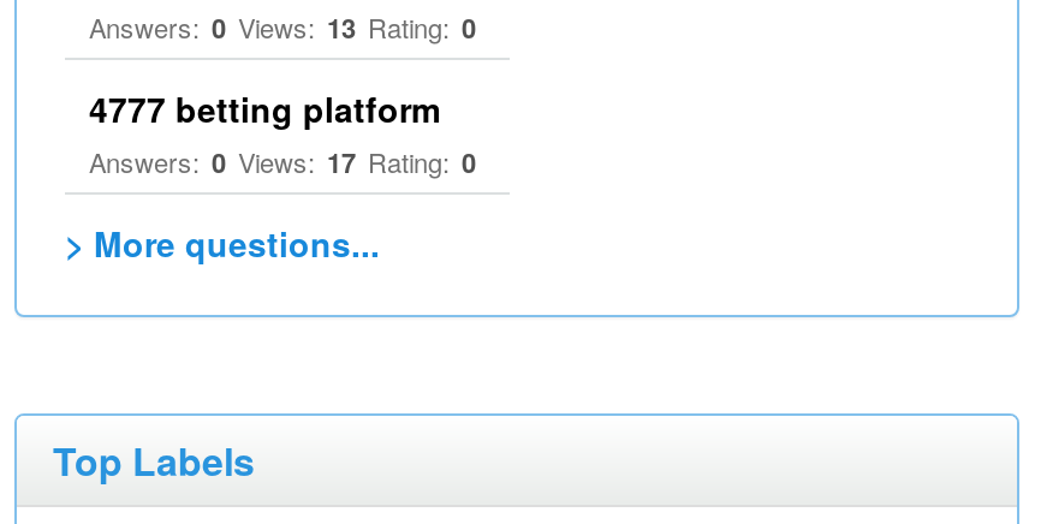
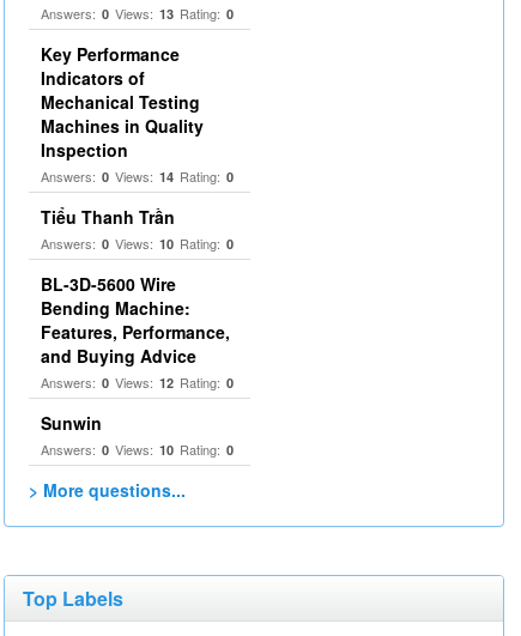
[89,84,476,180] 4777 betting platform | Answers: 0 Views: 17 Rating: 0 -> [41,42,234,459] Key Performance | Indicators of | Mechanical Testing | Machines in Quality | Inspection | Answers: 0 Views: 14 Rating: 0 | Tiểu Thanh Trần | Answers: 0 Views: 10 Rating: 0 | BL-3D-5600 Wire | Bending Machine: | Features, Performance, | and Buying Advice | Answers: 0 Views: 12 Rating: 0 | Sunwin | Answers: 0 Views: 10 Rating: 0

